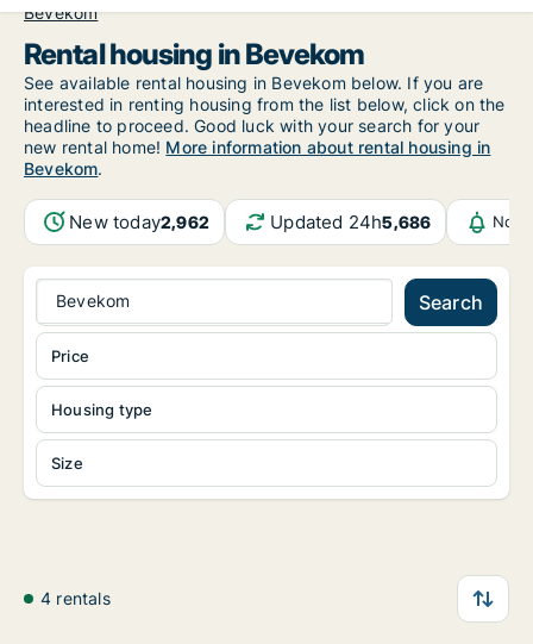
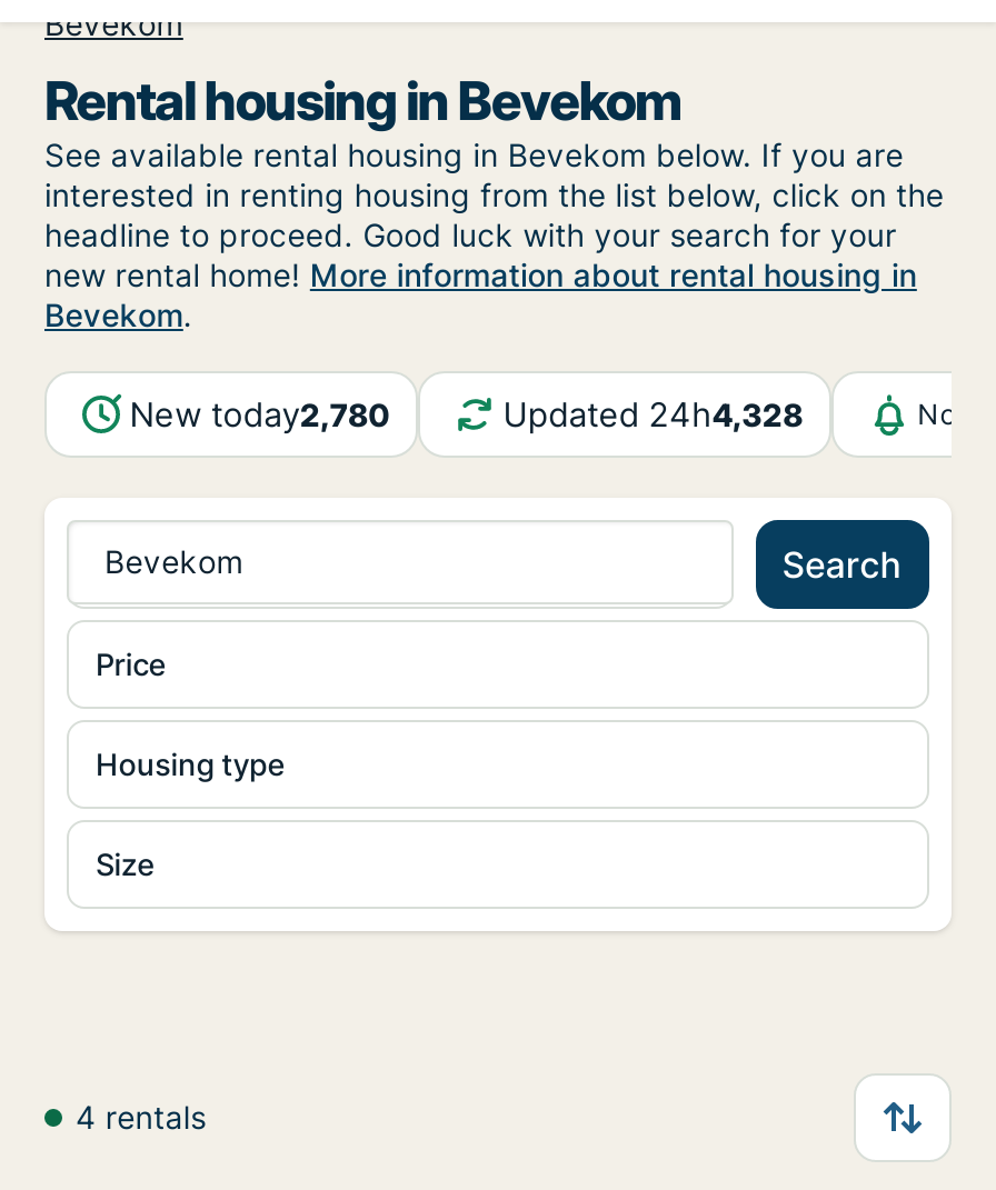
[69,211,209,233] New today2,962 -> [129,394,389,436] New today2,780
[270,211,431,233] Updated 24h5,686 -> [503,394,803,436] Updated 24h4,328

